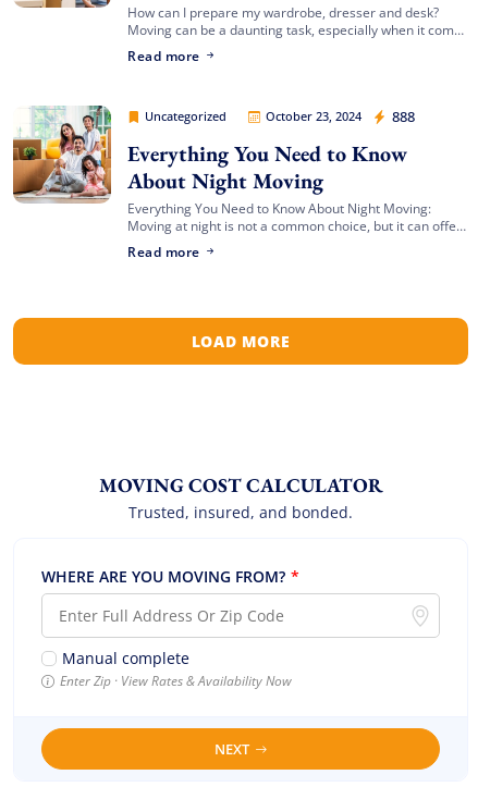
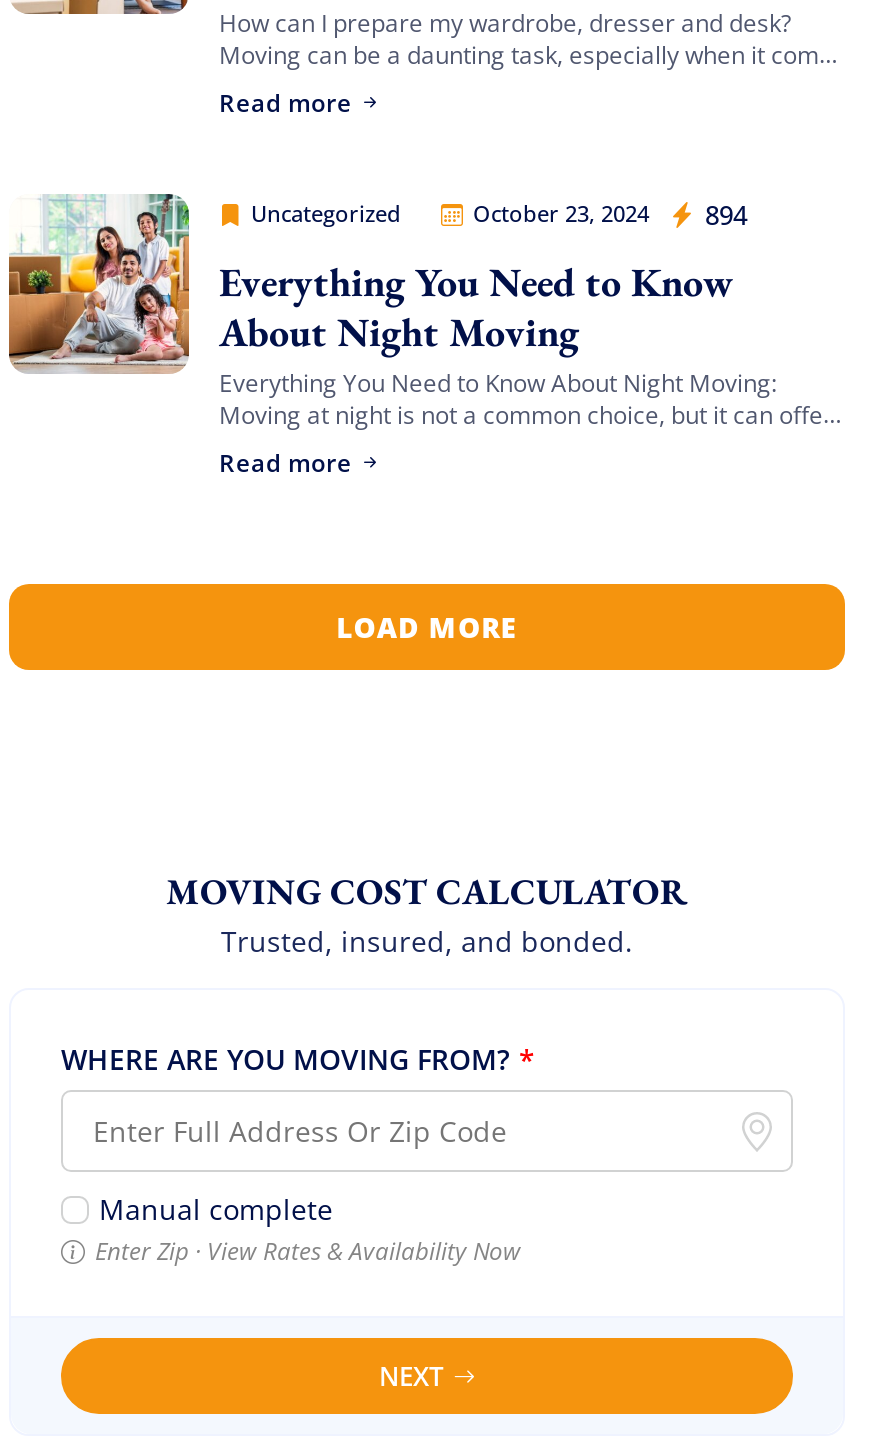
[266,107,415,127] October 23, 2024 888 -> [473,197,747,233] October 23, 2024 894

